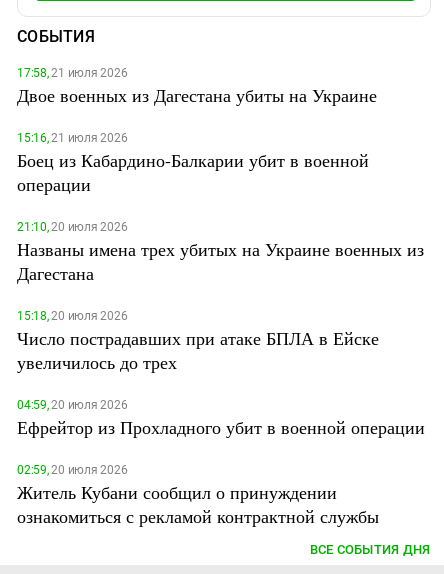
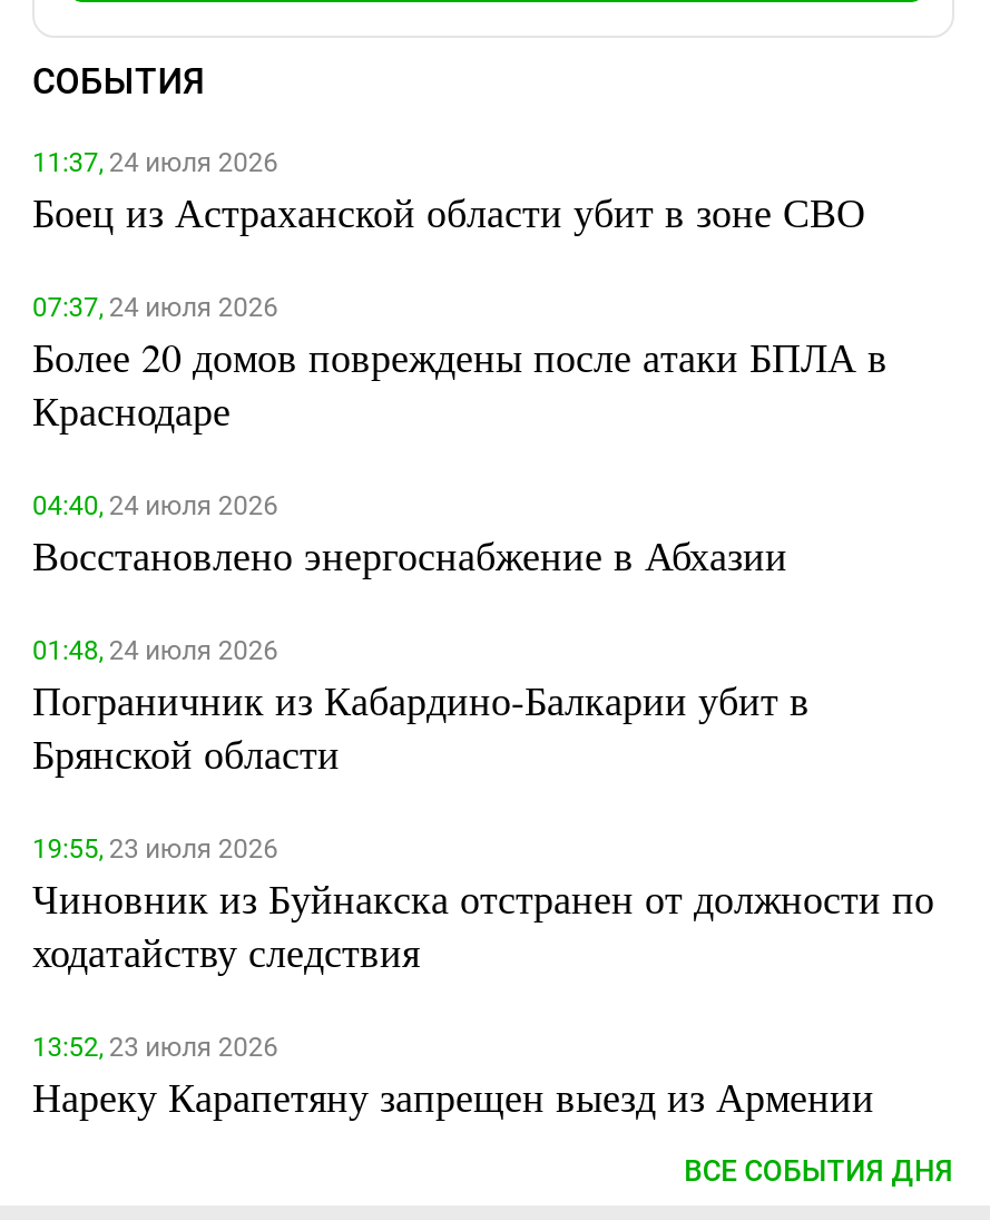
[17,66,377,107] 17:58, 21 июля 2026 | Двое военных из Дагестана убиты на Украине -> [32,147,865,238] 11:37, 24 июля 2026 | Боец из Астраханской области убит в зоне СВО
[17,131,369,196] 15:16, 21 июля 2026 | Боец из Кабардино-Балкарии убит в военной | операции -> [32,292,888,437] 07:37, 24 июля 2026 | Более 20 домов повреждены после атаки БПЛА в | Краснодаре
[17,220,424,285] 21:10, 20 июля 2026 | Названы имена трех убитых на Украине военных из | Дагестана -> [32,490,787,582] 04:40, 24 июля 2026 | Восстановлено энергоснабжение в Абхазии
[17,309,379,374] 15:18, 20 июля 2026 | Число пострадавших при атаке БПЛА в Ейске | увеличилось до трех -> [32,635,810,780] 01:48, 24 июля 2026 | Пограничник из Кабардино-Балкарии убит в | Брянской области
[17,398,425,439] 04:59, 20 июля 2026 | Ефрейтор из Прохладного убит в военной операции -> [32,833,934,978] 19:55, 23 июля 2026 | Чиновник из Буйнакска отстранен от должности по | ходатайству следствия
[17,463,379,528] 02:59, 20 июля 2026 | Житель Кубани сообщил о принуждении | ознакомиться с рекламой контрактной службы -> [32,1032,874,1123] 13:52, 23 июля 2026 | Нареку Карапетяну запрещен выезд из Армении

